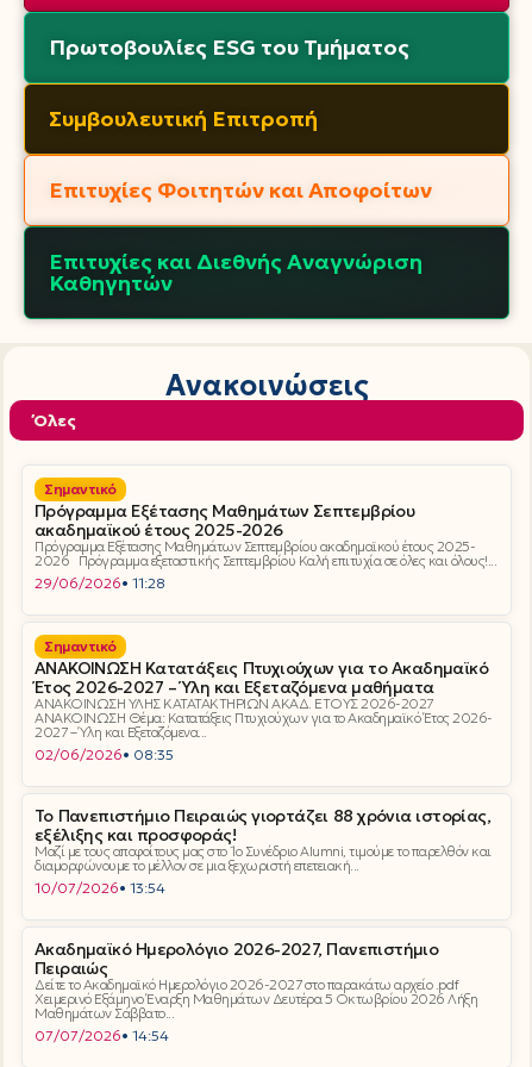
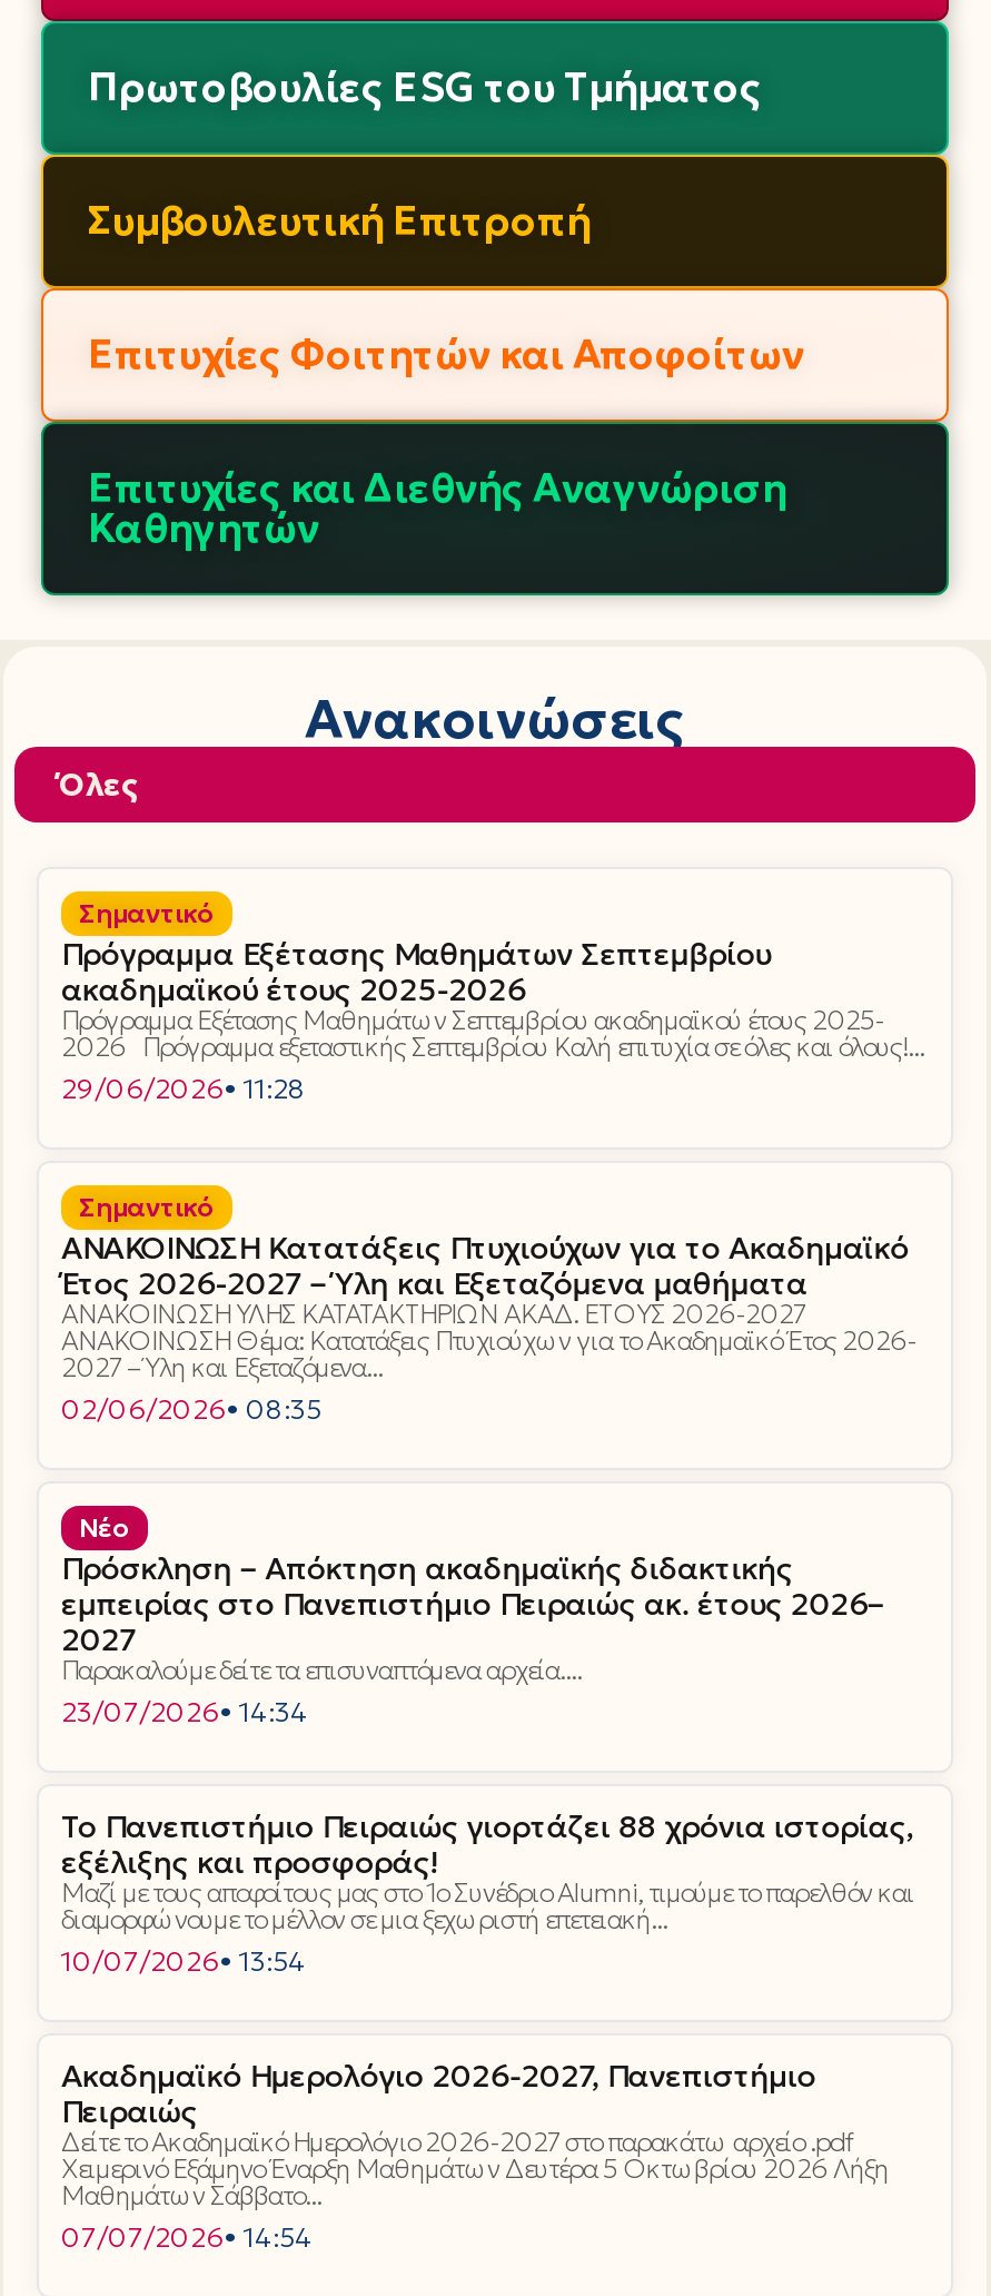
none -> [61,1510,884,1728] Νέο | Πρόσκληση – Απόκτηση ακαδημαϊκής διδακτικής | εμπειρίας στο Πανεπιστήμιο Πειραιώς ακ. έτους 2026– | 2027 | Παρακαλούμε δείτε τα επισυναπτόμενα αρχεία.... | 23/07/2026• 14:34

